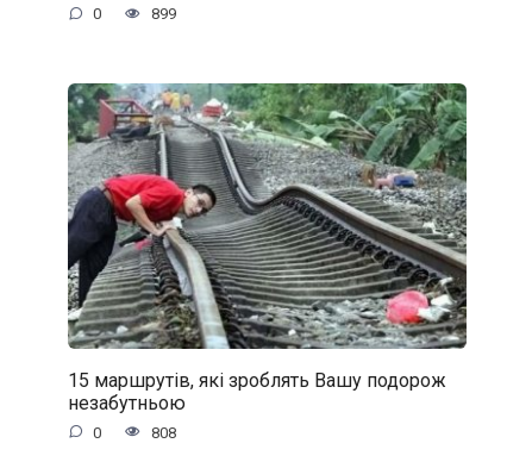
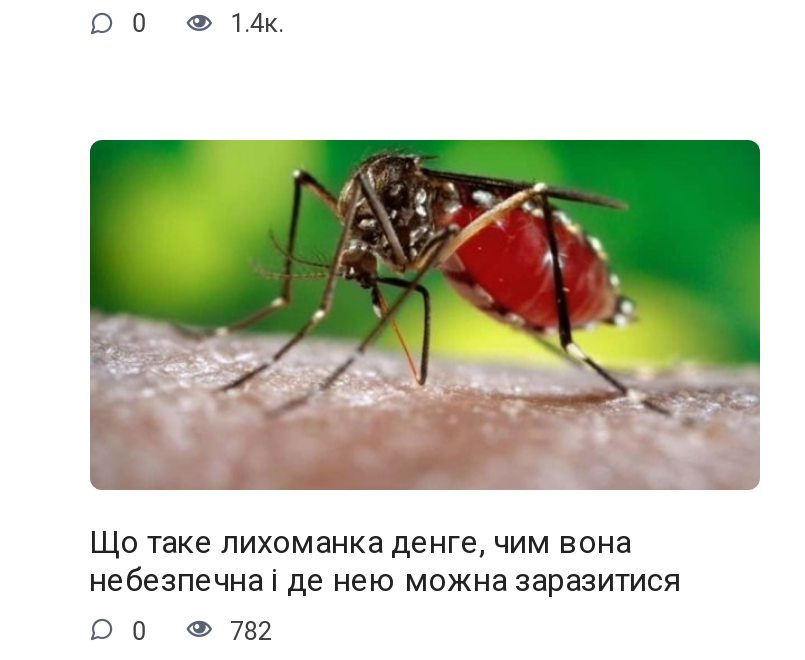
[151,5,176,23] 899 -> [230,8,284,38] 1.4к.
[67,82,468,413] [image] | 15 маршрутів, які зроблять Вашу подорож | незабутньою -> [89,138,760,598] [image] | Що таке лихоманка денге, чим вона | небезпечна і де нею можна заразитися
[151,423,176,441] 808 -> [230,615,272,645] 782

